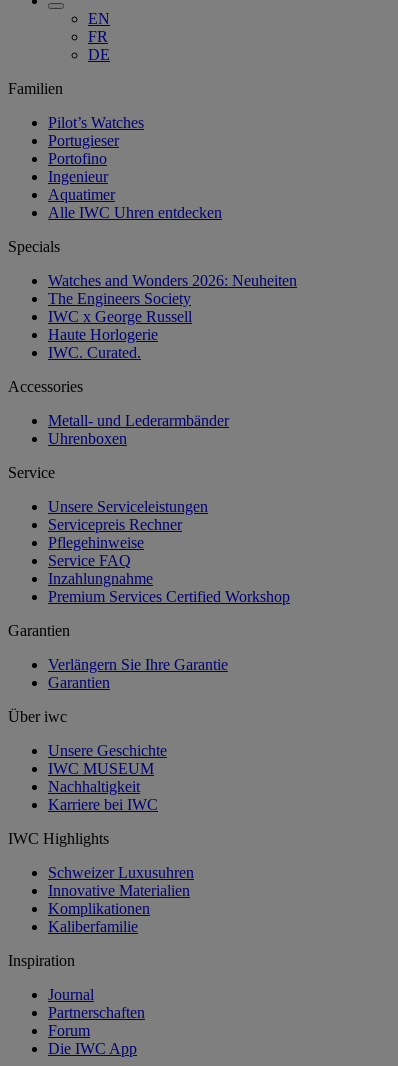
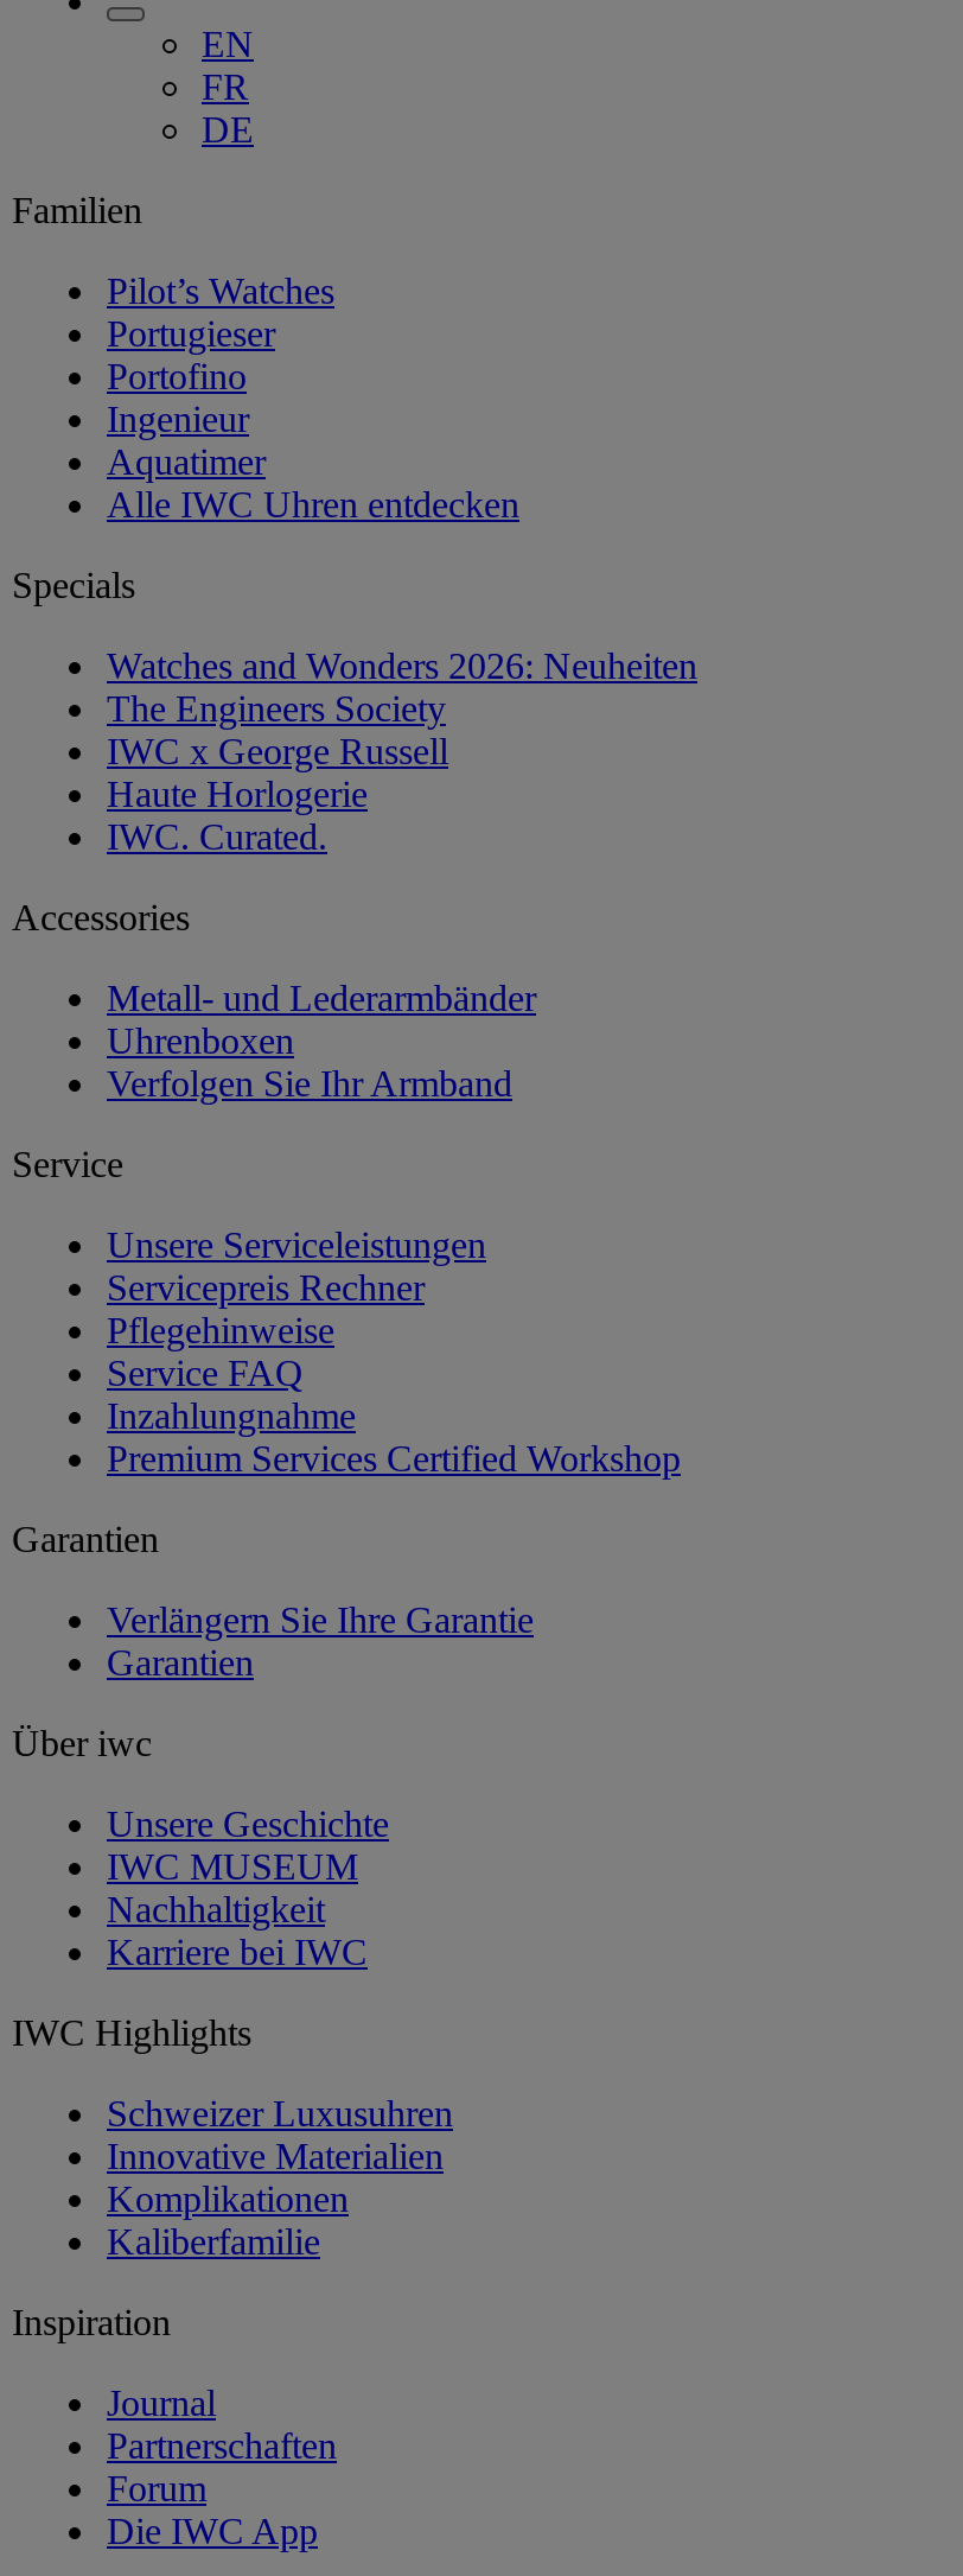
none -> [107,1063,512,1103] Verfolgen Sie Ihr Armband

